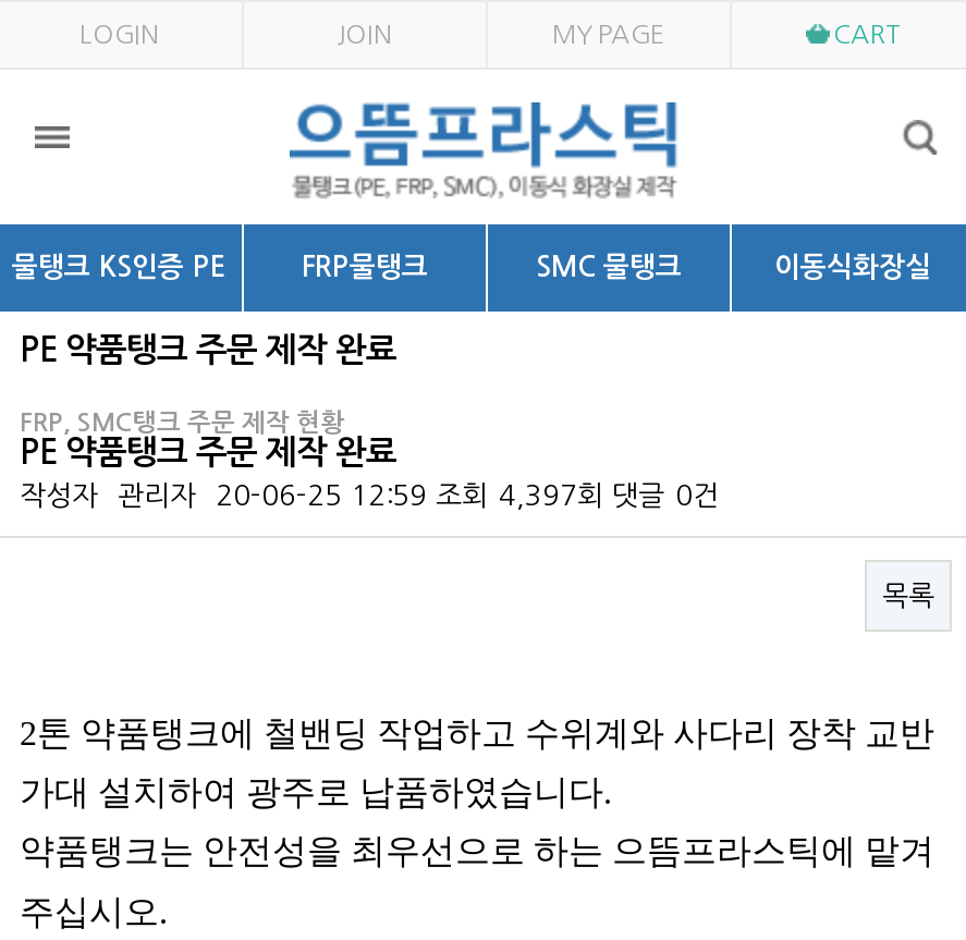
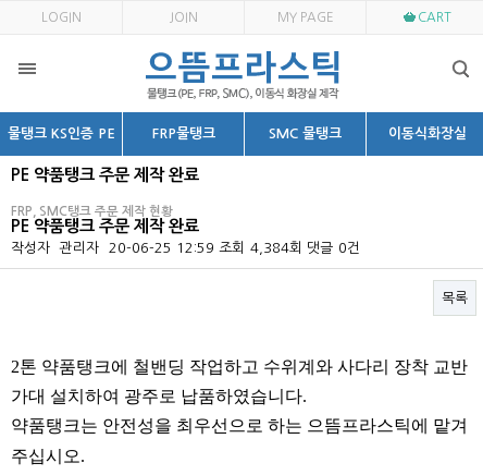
[216,481,719,510] 20-06-25 12:59 조회 4,397회 댓글 0건 -> [109,241,360,255] 20-06-25 12:59 조회 4,384회 댓글 0건

